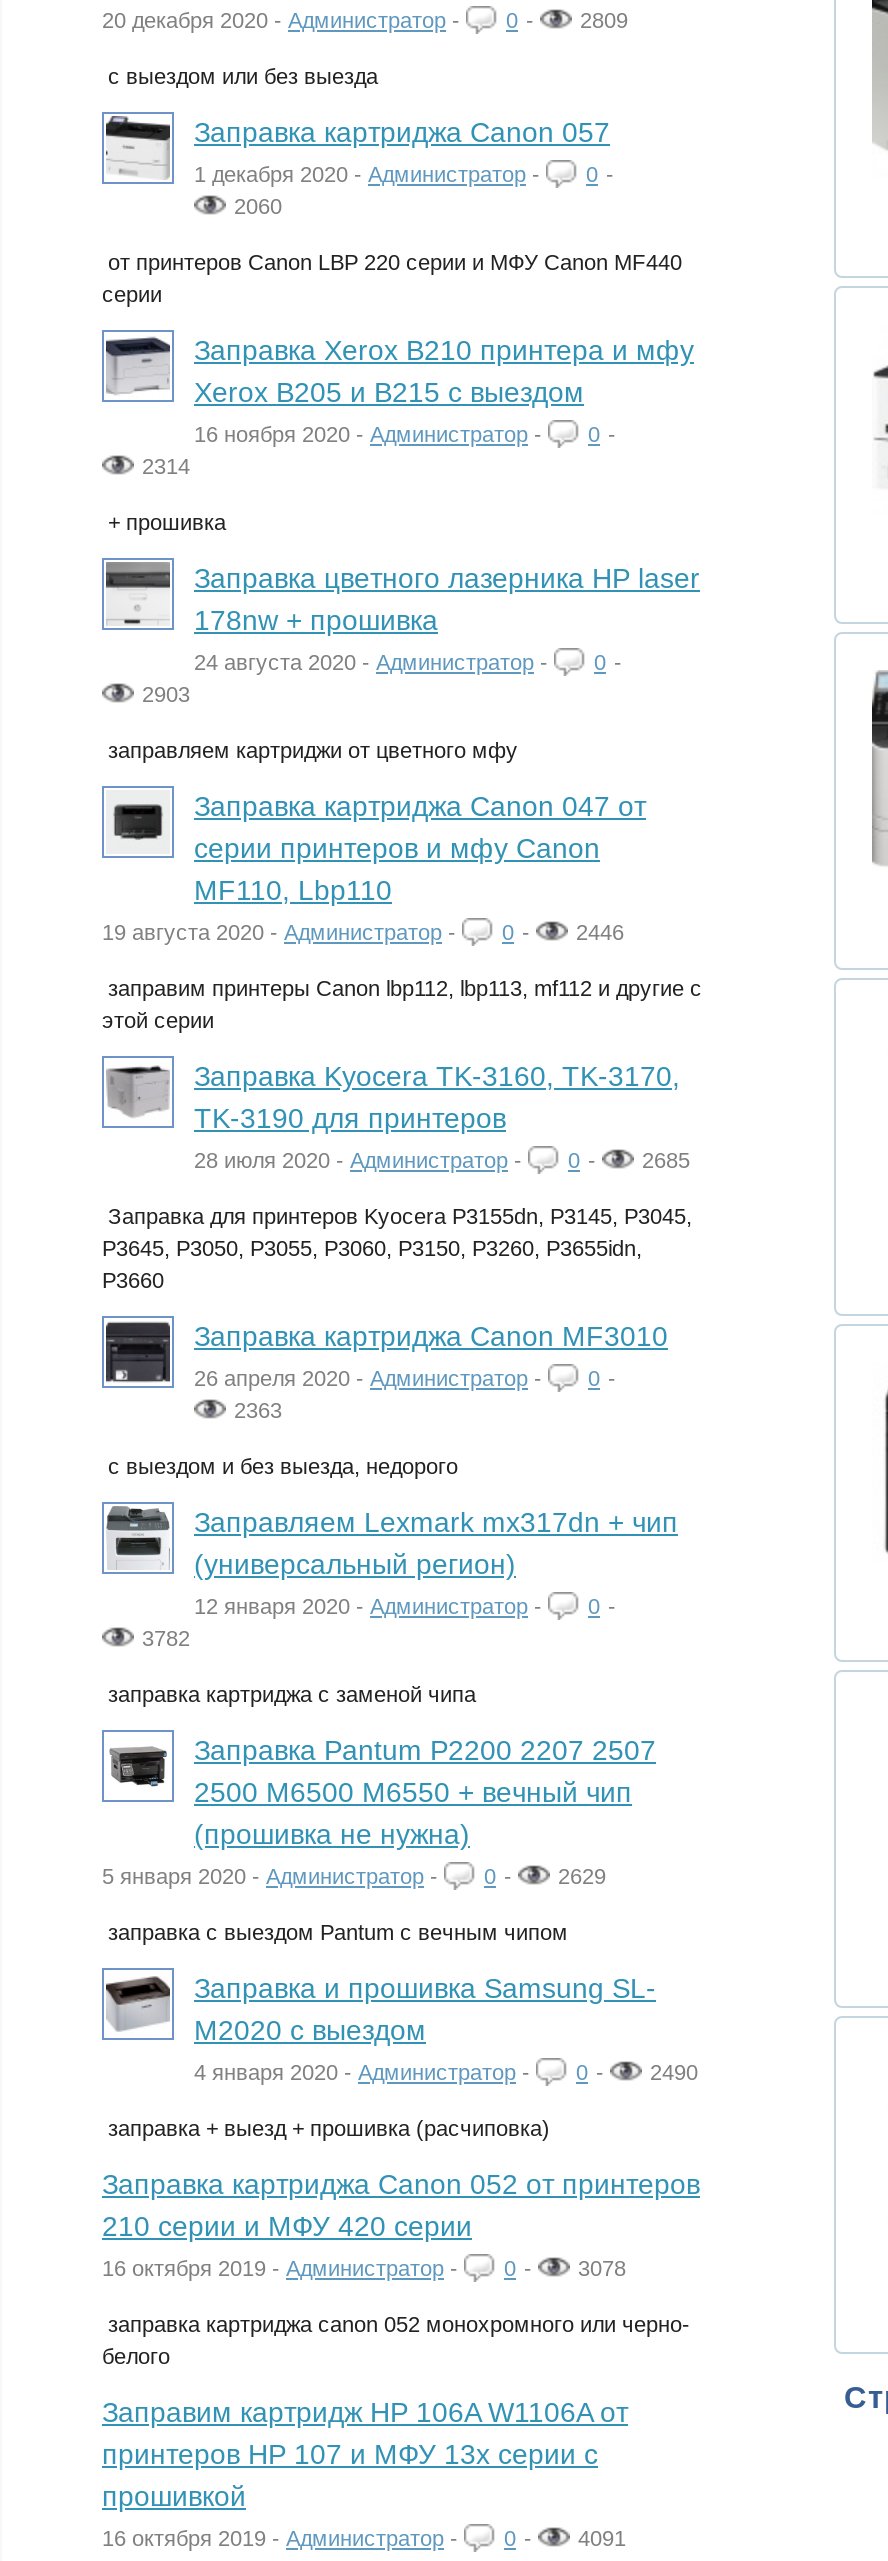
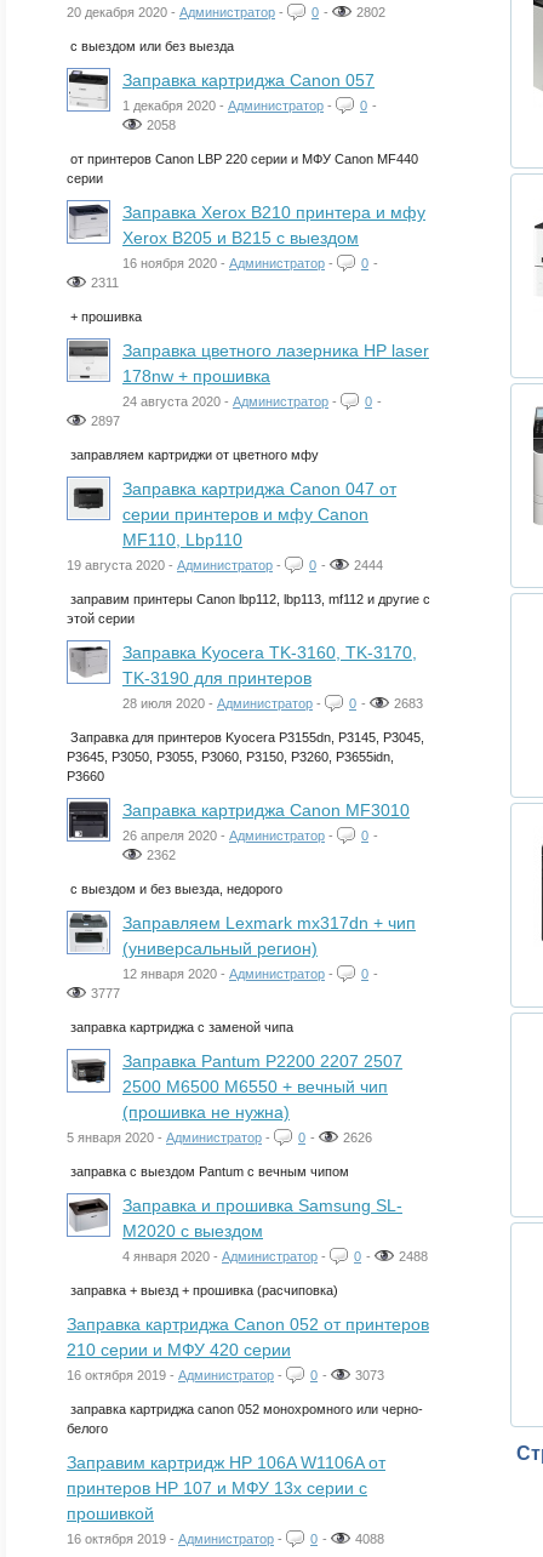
[102,7,628,31] 20 декабря 2020 - Администратор - 0 - 2809 -> [67,4,385,19] 20 декабря 2020 - Администратор - 0 - 2802
[234,193,282,217] 2060 -> [147,117,176,132] 2058
[142,453,190,477] 2314 -> [91,275,119,289] 2311
[142,681,190,705] 2903 -> [91,413,120,427] 2897
[102,919,624,943] 19 августа 2020 - Администратор - 0 - 2446 -> [67,557,383,572] 19 августа 2020 - Администратор - 0 - 2444
[194,1147,690,1171] 28 июля 2020 - Администратор - 0 - 2685 -> [122,695,423,710] 28 июля 2020 - Администратор - 0 - 2683
[234,1397,282,1421] 2363 -> [147,847,176,862] 2362
[142,1625,190,1649] 3782 -> [91,985,120,1000] 3777
[102,1863,606,1887] 5 января 2020 - Администратор - 0 - 2629 -> [67,1130,372,1144] 5 января 2020 - Администратор - 0 - 2626
[194,2059,698,2083] 4 января 2020 - Администратор - 0 - 2490 -> [122,1248,428,1263] 4 января 2020 - Администратор - 0 - 2488
[102,2255,626,2279] 16 октября 2019 - Администратор - 0 - 3078 -> [67,1367,384,1382] 16 октября 2019 - Администратор - 0 - 3073
[102,2525,626,2549] 16 октября 2019 - Администратор - 0 - 4091 -> [67,1531,384,1545] 16 октября 2019 - Администратор - 0 - 4088

